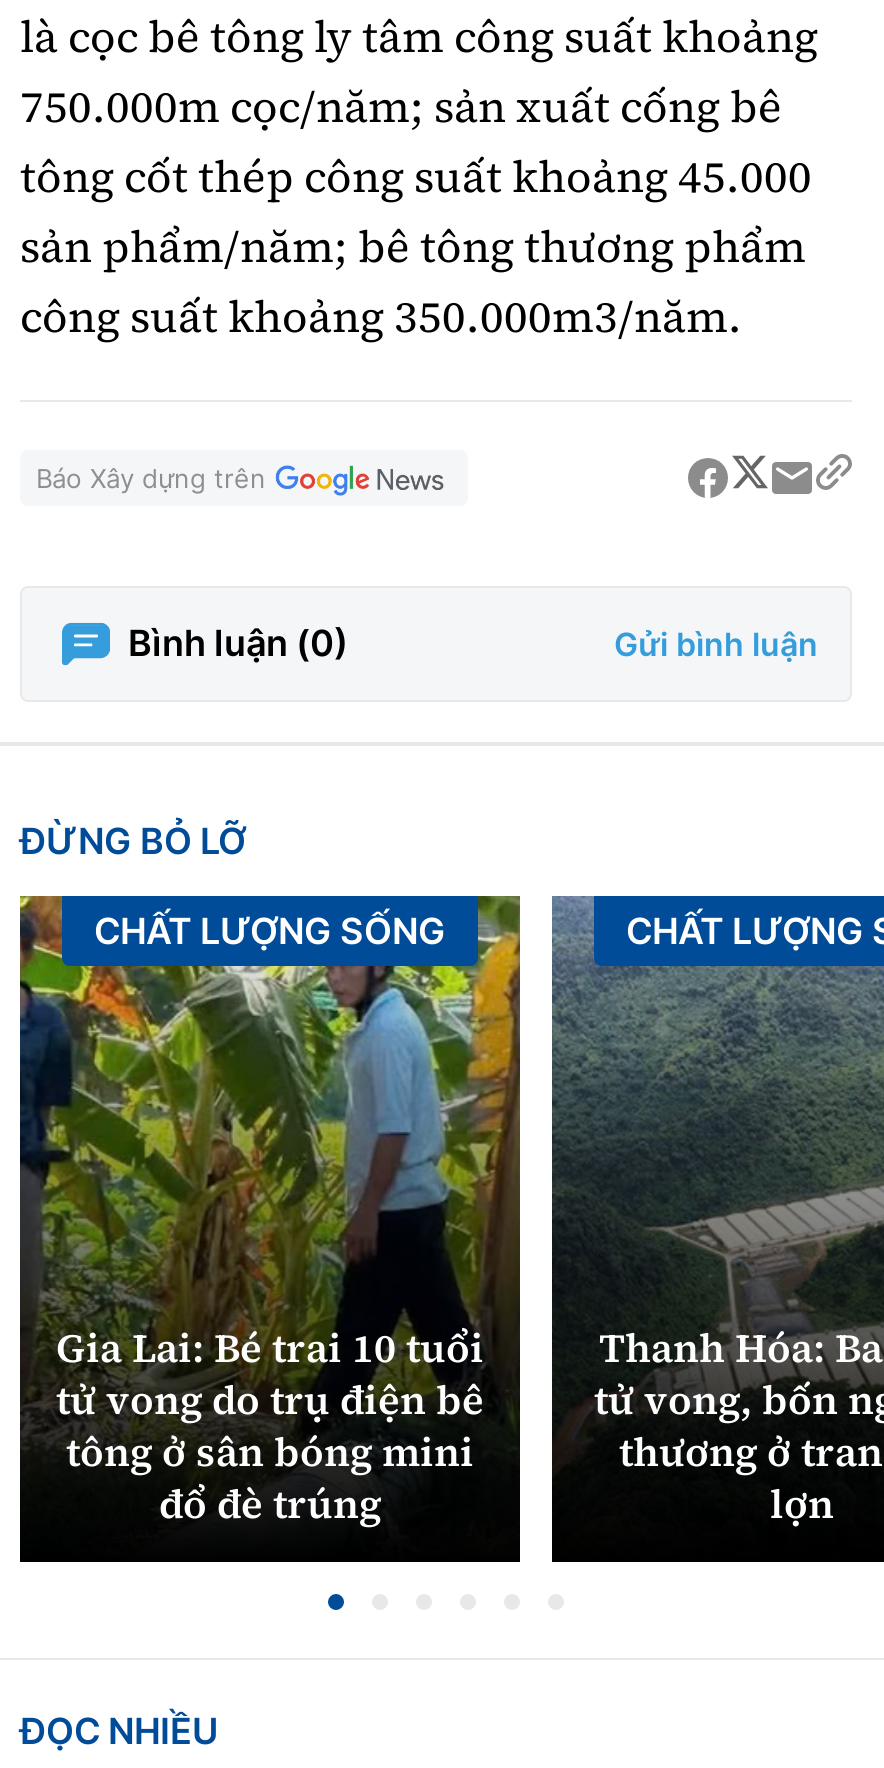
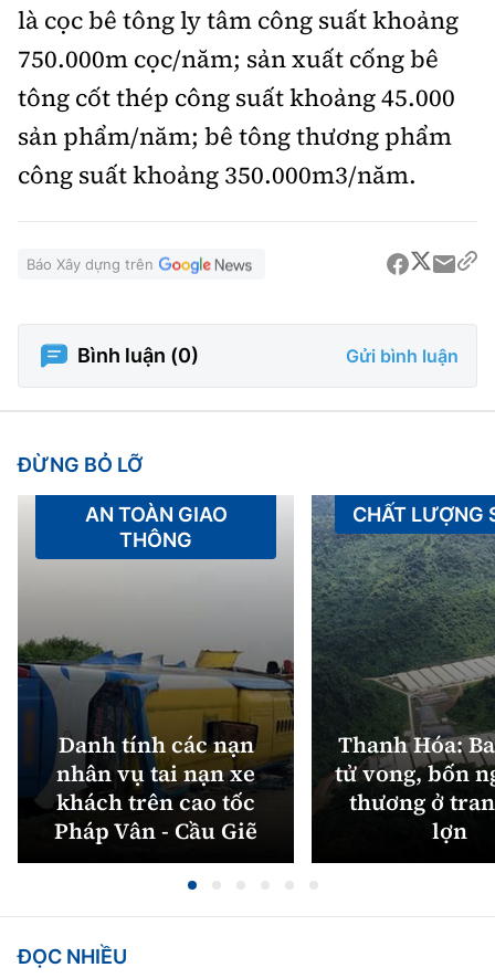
[18,894,522,1306] [image] | CHẤT LƯỢNG SỐNG -> [18,494,294,722] [image] | AN TOÀN GIAO | THÔNG
[56,1321,484,1533] Gia Lai: Bé trai 10 tuổi | tử vong do trụ điện bê | tông ở sân bóng mini | đổ đè trúng -> [54,730,257,847] Danh tính các nạn | nhân vụ tai nạn xe | khách trên cao tốc | Pháp Vân - Cầu Giẽ

